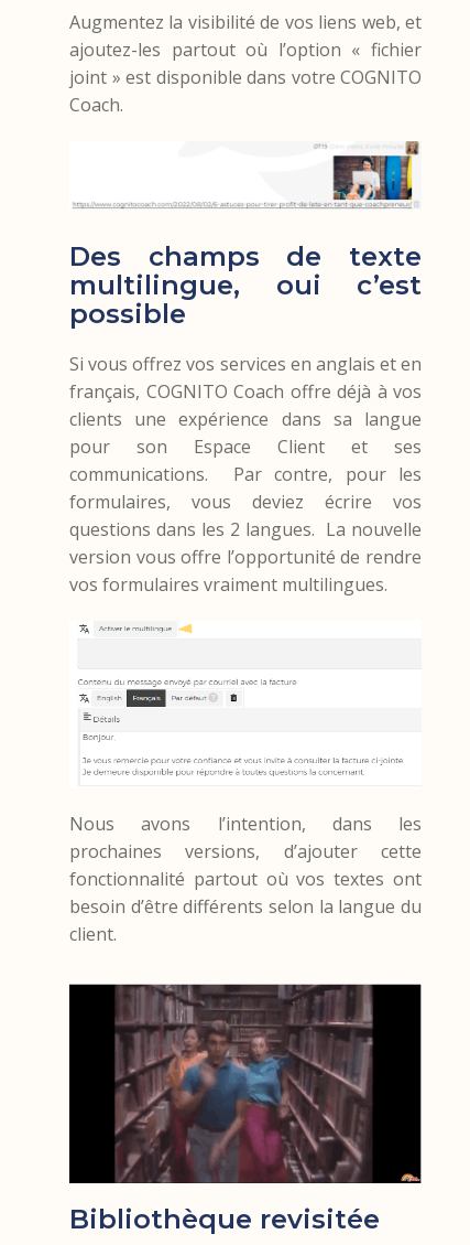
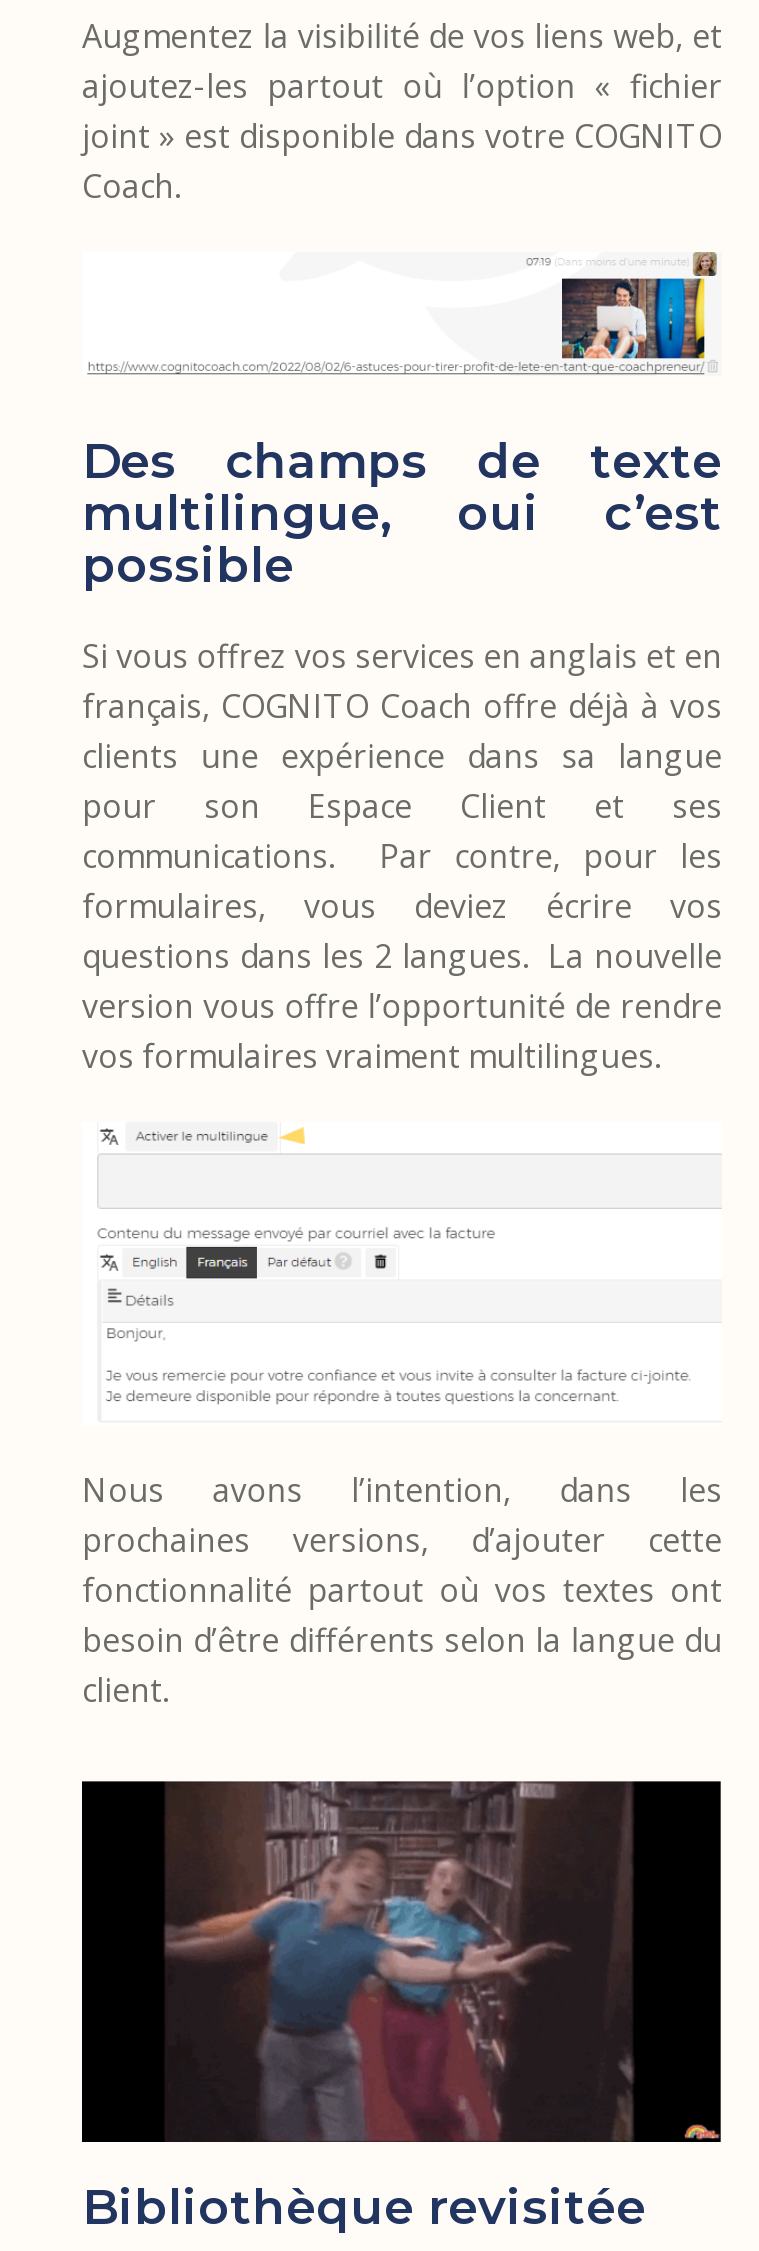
[114,984,372,1183] [image] -> [166,1782,632,2140] [image]

